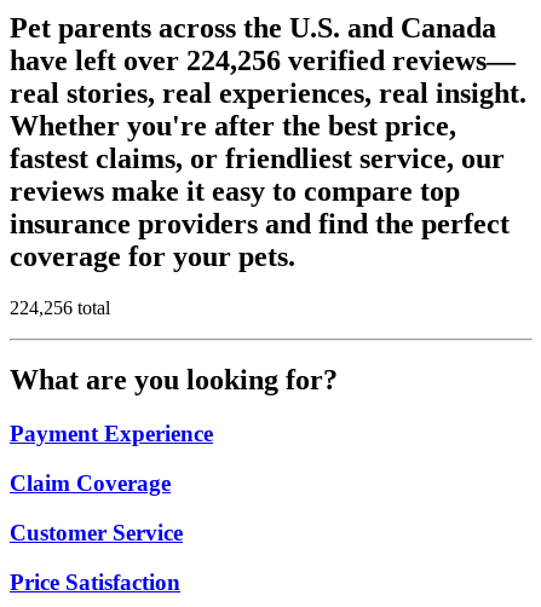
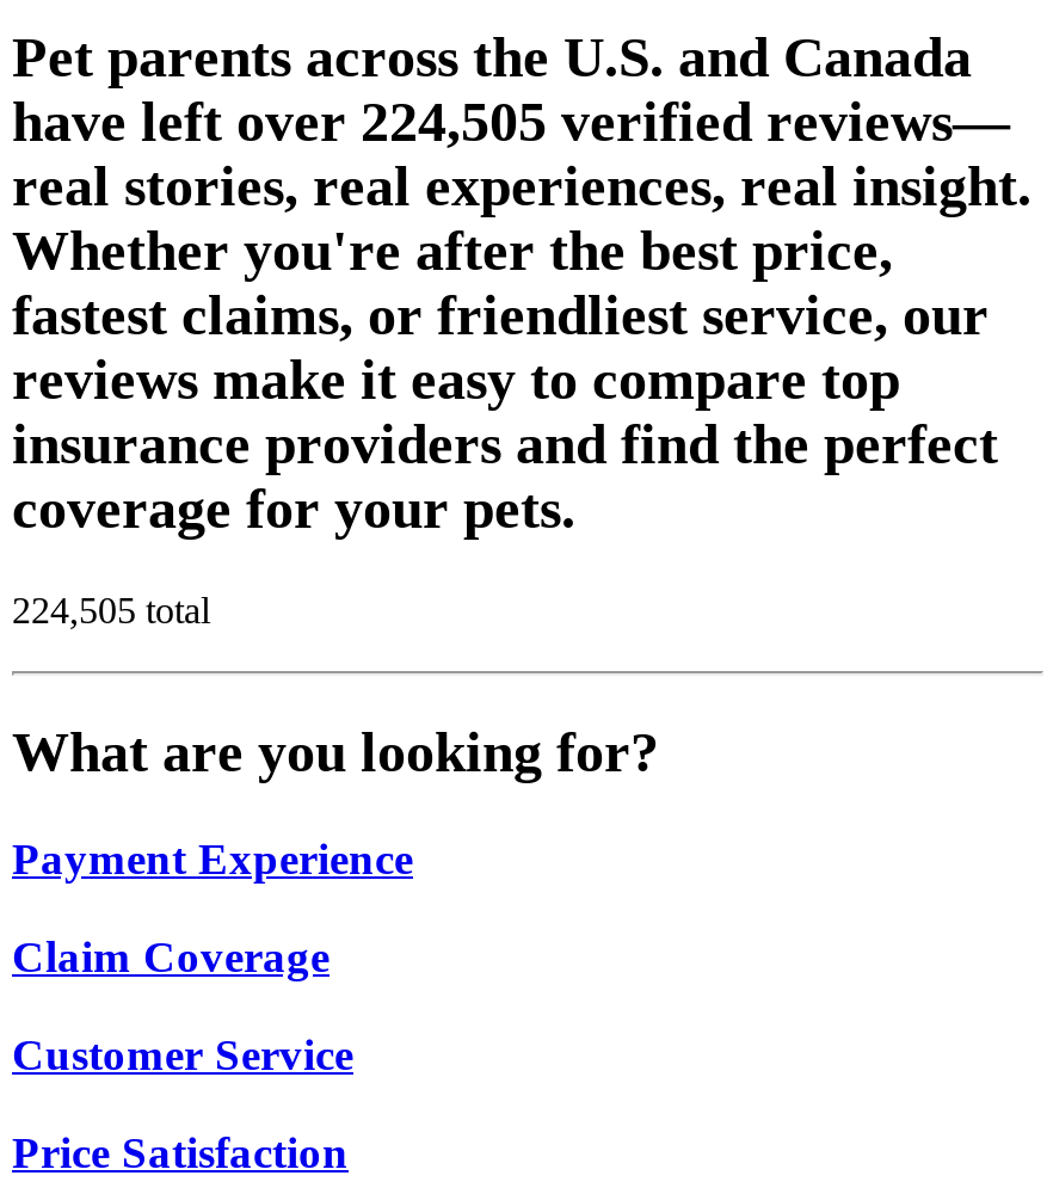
[10,44,516,76] have left over 224,256 verified reviews— -> [12,90,1010,152] have left over 224,505 verified reviews—
[10,297,110,318] 224,256 total -> [12,589,210,629] 224,505 total

